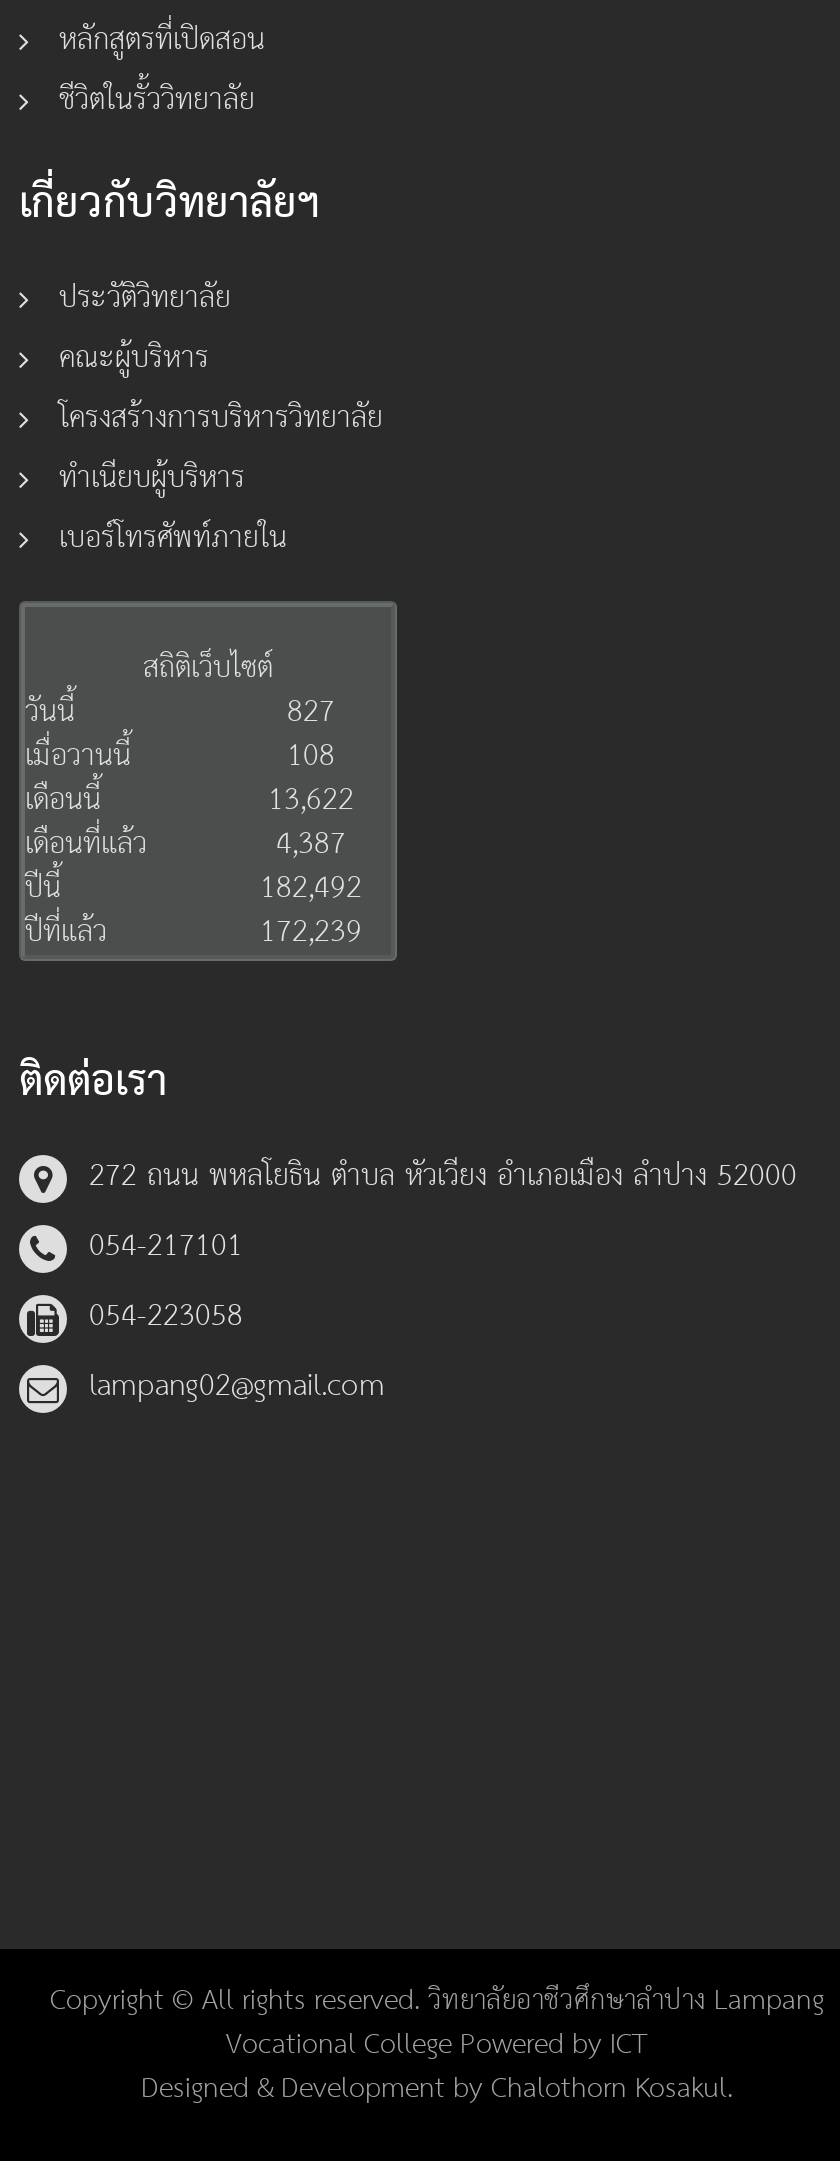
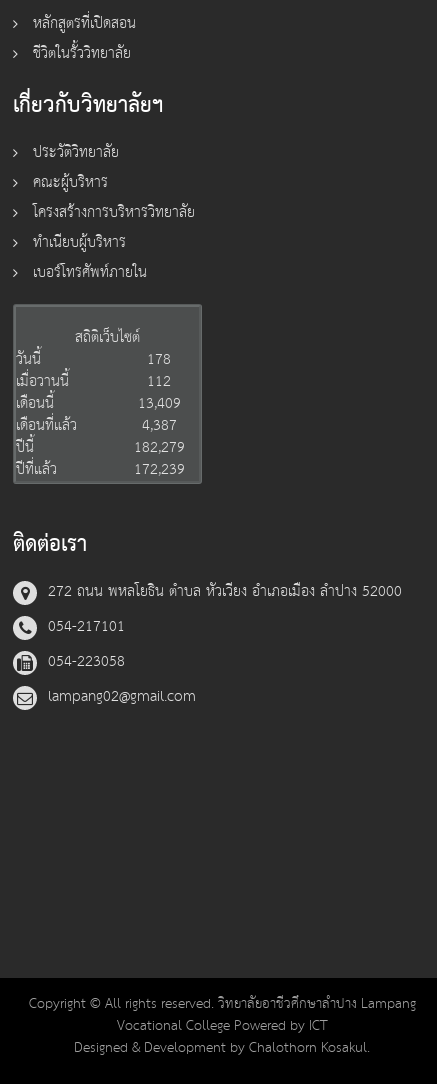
[287,685,335,739] 827 -> [147,346,171,373] 178
[287,729,335,783] 108 -> [147,368,171,395] 112
[268,773,354,827] 13,622 -> [137,390,180,417] 13,409
[260,861,362,915] 182,492 -> [133,434,184,461] 182,279

